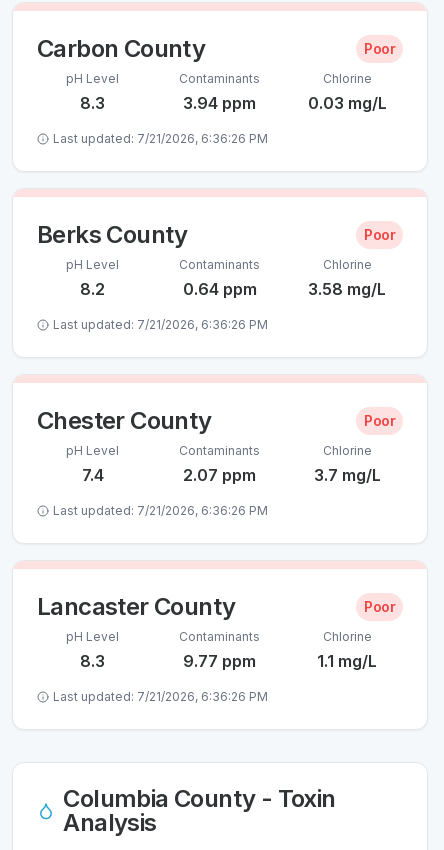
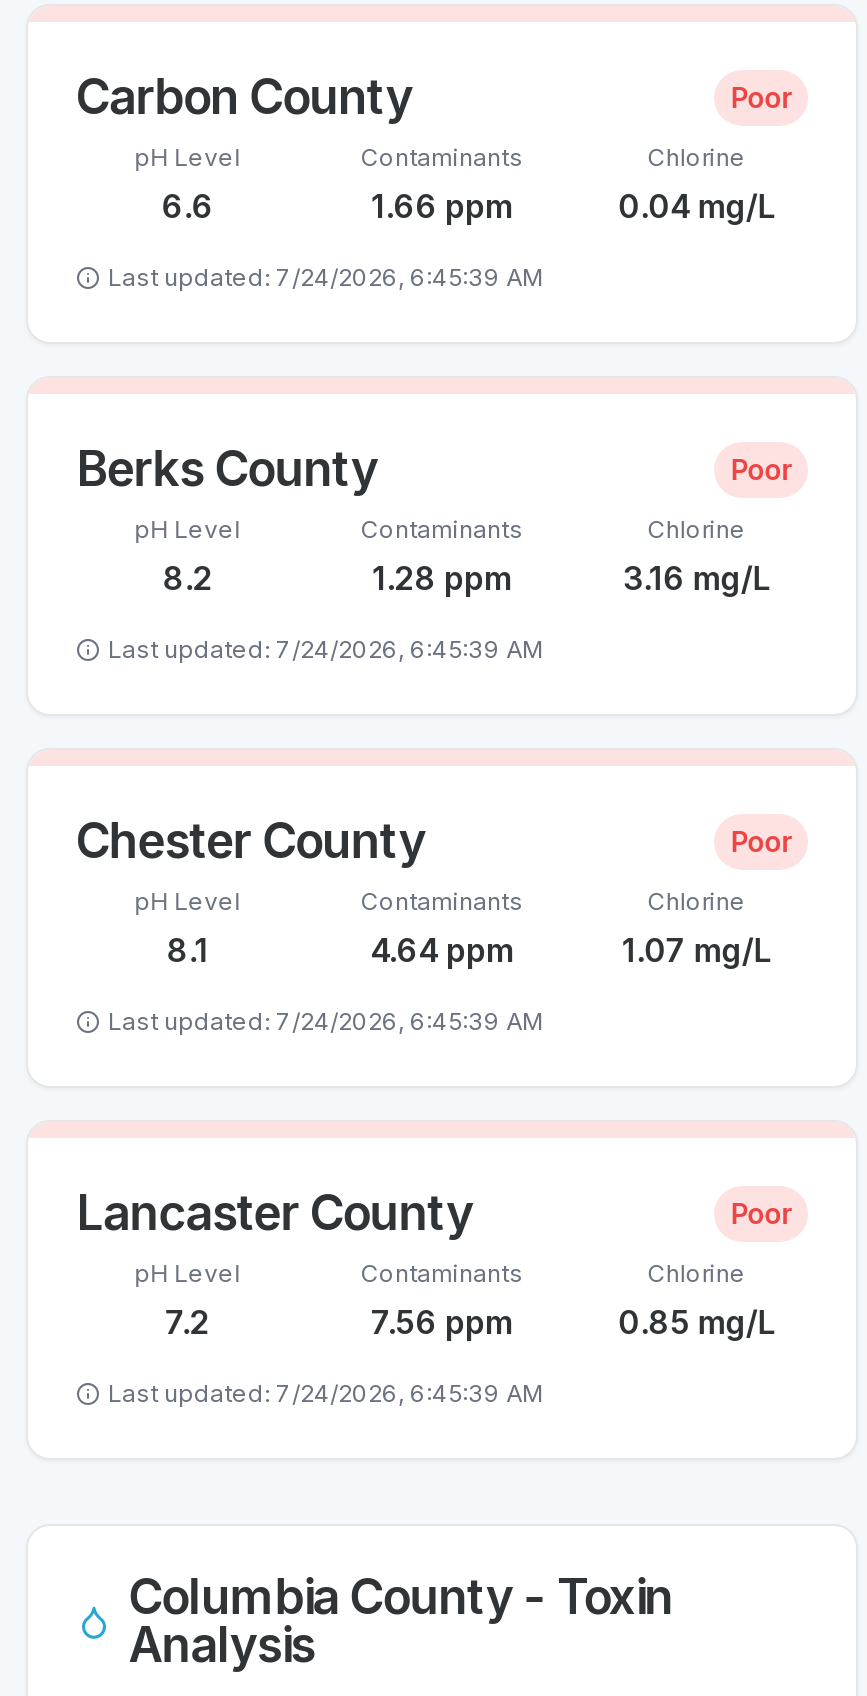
[80,93,105,113] 8.3 -> [161,186,213,226] 6.6
[183,93,256,113] 3.94 ppm -> [371,186,513,226] 1.66 ppm
[308,93,387,113] 0.03 mg/L -> [618,186,776,226] 0.04 mg/L
[53,131,268,146] Last updated: 7/21/2026, 6:36:26 PM -> [108,262,544,292] Last updated: 7/24/2026, 6:45:39 AM
[183,279,257,299] 0.64 ppm -> [372,558,512,598] 1.28 ppm
[308,279,386,299] 3.58 mg/L -> [623,558,771,598] 3.16 mg/L
[53,317,268,332] Last updated: 7/21/2026, 6:36:26 PM -> [108,634,544,664] Last updated: 7/24/2026, 6:45:39 AM
[82,465,104,485] 7.4 -> [166,930,208,970] 8.1
[183,465,256,485] 2.07 ppm -> [370,930,514,970] 4.64 ppm
[314,465,381,485] 3.7 mg/L -> [622,930,772,970] 1.07 mg/L
[53,503,268,518] Last updated: 7/21/2026, 6:36:26 PM -> [108,1006,544,1036] Last updated: 7/24/2026, 6:45:39 AM
[80,651,105,671] 8.3 -> [165,1302,209,1342] 7.2
[183,651,256,671] 9.77 ppm -> [371,1302,513,1342] 7.56 ppm
[317,651,377,671] 1.1 mg/L -> [618,1302,776,1342] 0.85 mg/L
[53,689,268,704] Last updated: 7/21/2026, 6:36:26 PM -> [108,1378,544,1408] Last updated: 7/24/2026, 6:45:39 AM

